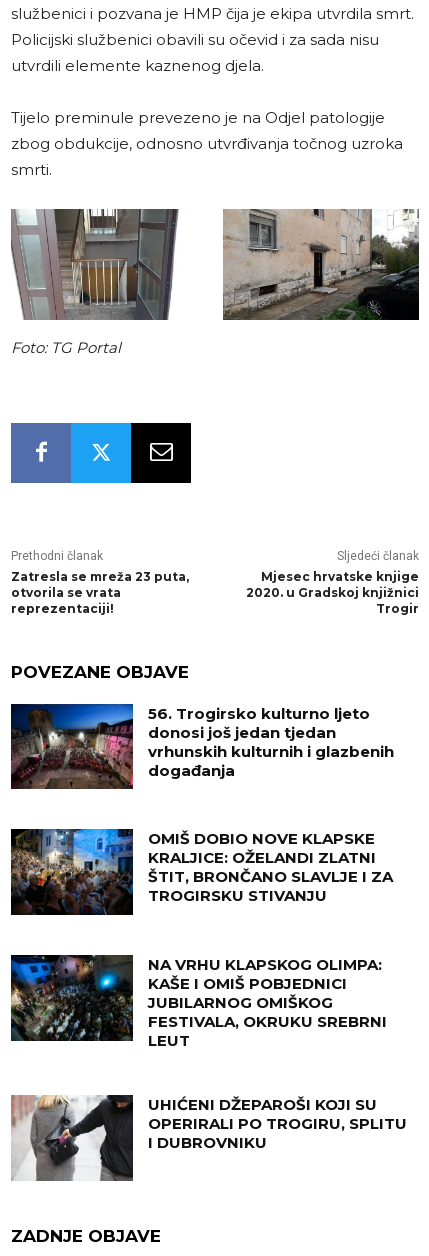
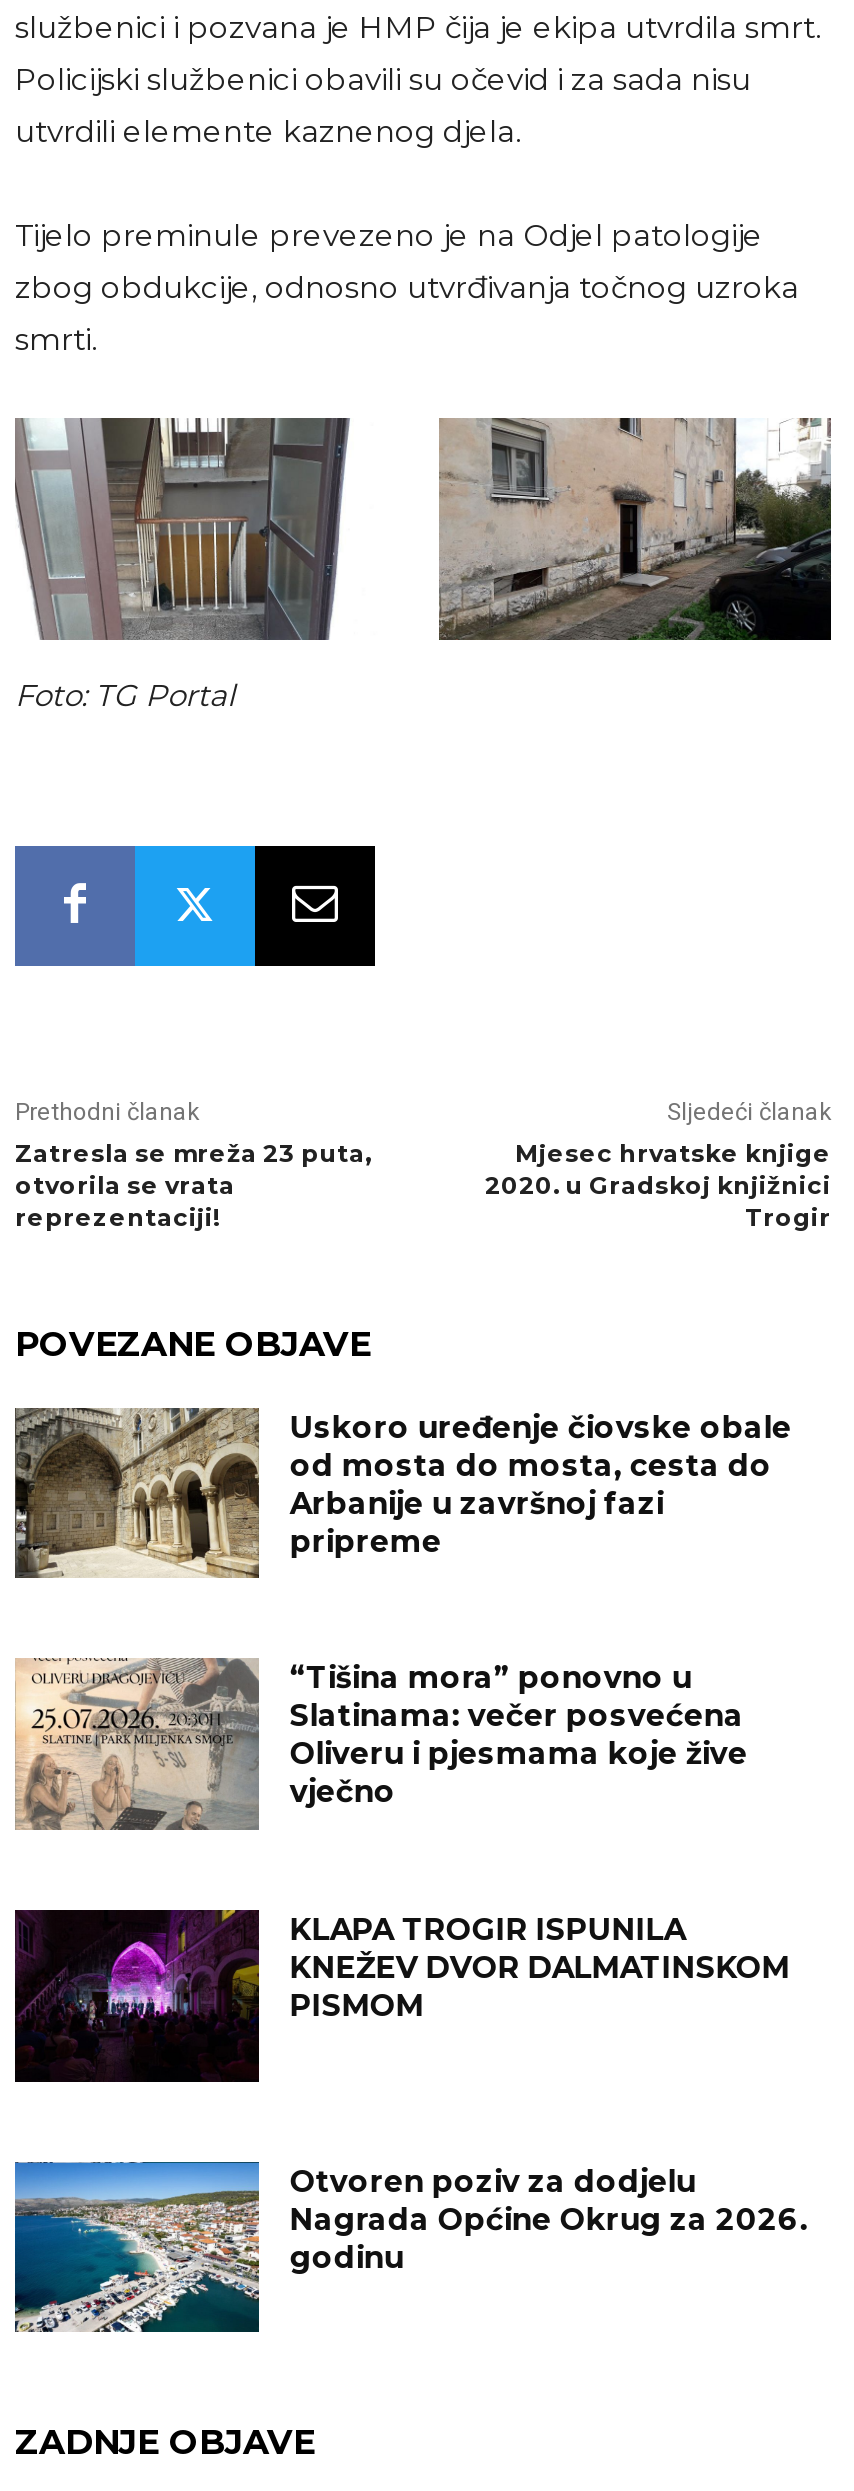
[10,703,394,790] [image] | 56. Trogirsko kulturno ljeto | donosi još jedan tjedan | vrhunskih kulturnih i glazbenih | događanja -> [13,1406,792,1580] [image] | Uskoro uređenje čiovske obale | od mosta do mosta, cesta do | Arbanije u završnoj fazi | pripreme
[10,828,393,916] [image] | OMIŠ DOBIO NOVE KLAPSKE | KRALJICE: OŽELANDI ZLATNI | ŠTIT, BRONČANO SLAVLJE I ZA | TROGIRSKU STIVANJU -> [15,1658,748,1832] [image] | “Tišina mora” ponovno u | Slatinama: večer posvećena | Oliveru i pjesmama koje žive | vječno
[10,954,387,1050] [image] | NA VRHU KLAPSKOG OLIMPA: | KAŠE I OMIŠ POBJEDNICI | JUBILARNOG OMIŠKOG | FESTIVALA, OKRUKU SREBRNI | LEUT -> [15,1908,790,2084] [image] | KLAPA TROGIR ISPUNILA | KNEŽEV DVOR DALMATINSKOM | PISMOM
[10,1094,407,1181] [image] | UHIĆENI DŽEPAROŠI KOJI SU | OPERIRALI PO TROGIRU, SPLITU | I DUBROVNIKU -> [13,2160,808,2334] [image] | Otvoren poziv za dodjelu | Nagrada Općine Okrug za 2026. | godinu

